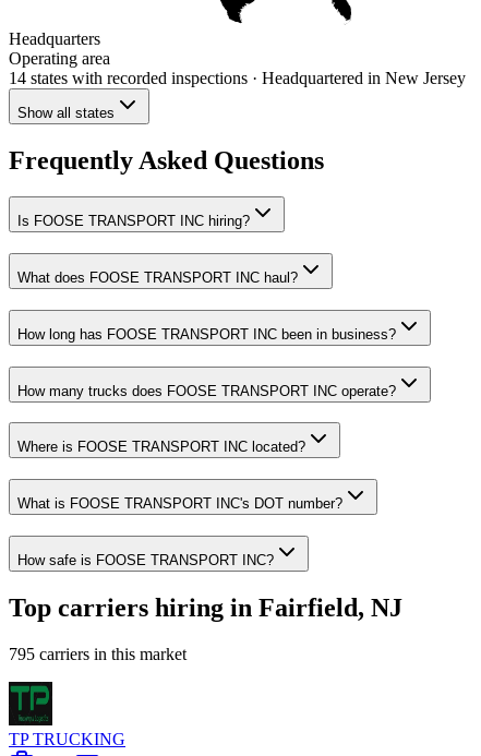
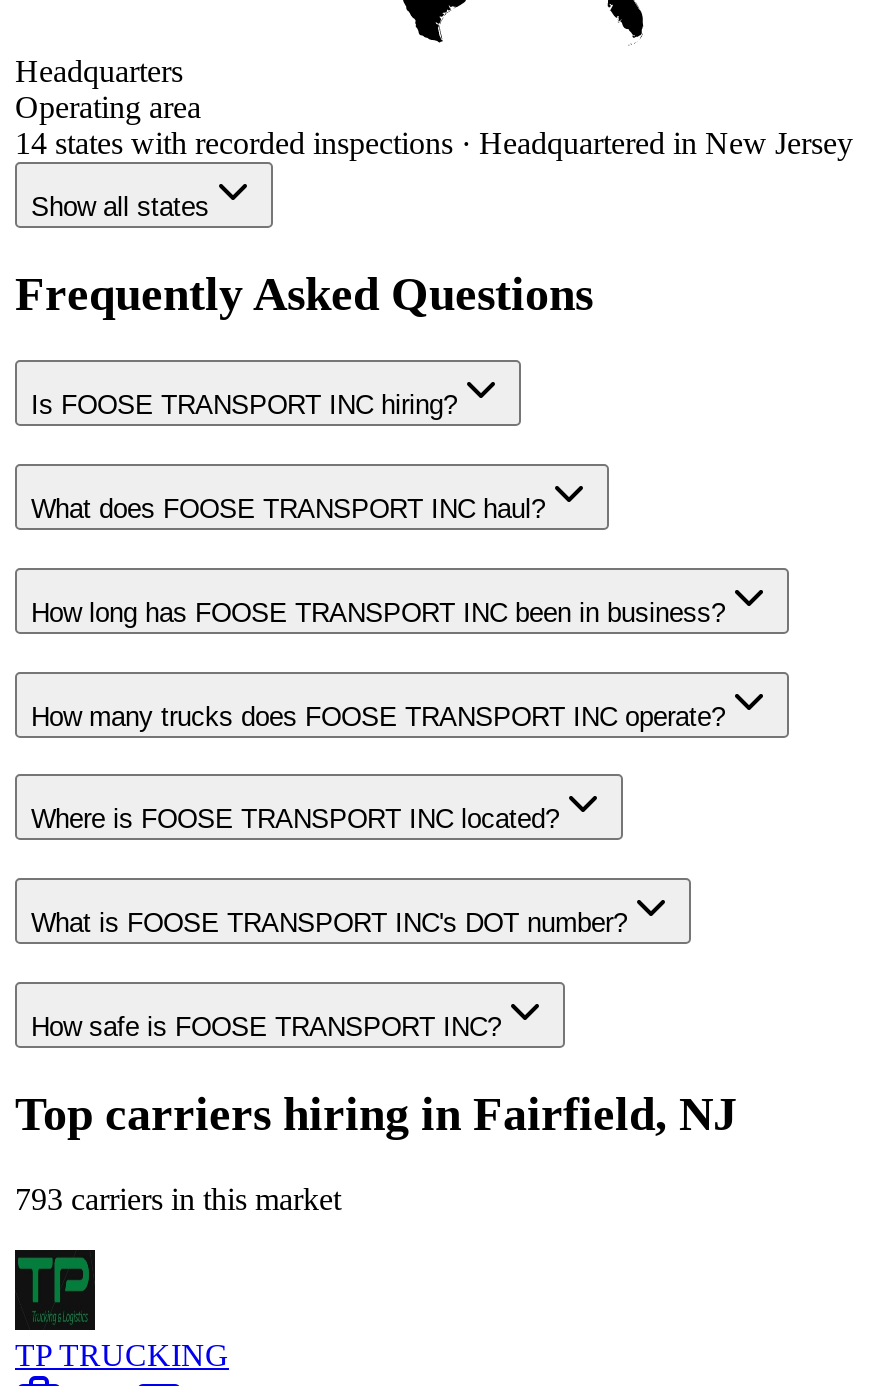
[9,644,187,663] 795 carriers in this market -> [15,1181,341,1215] 793 carriers in this market

